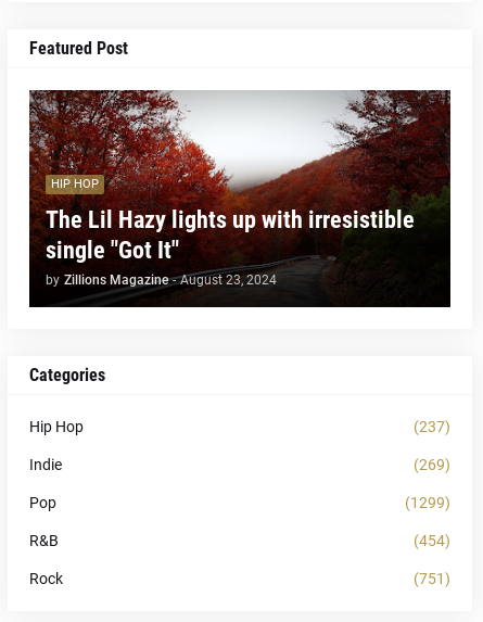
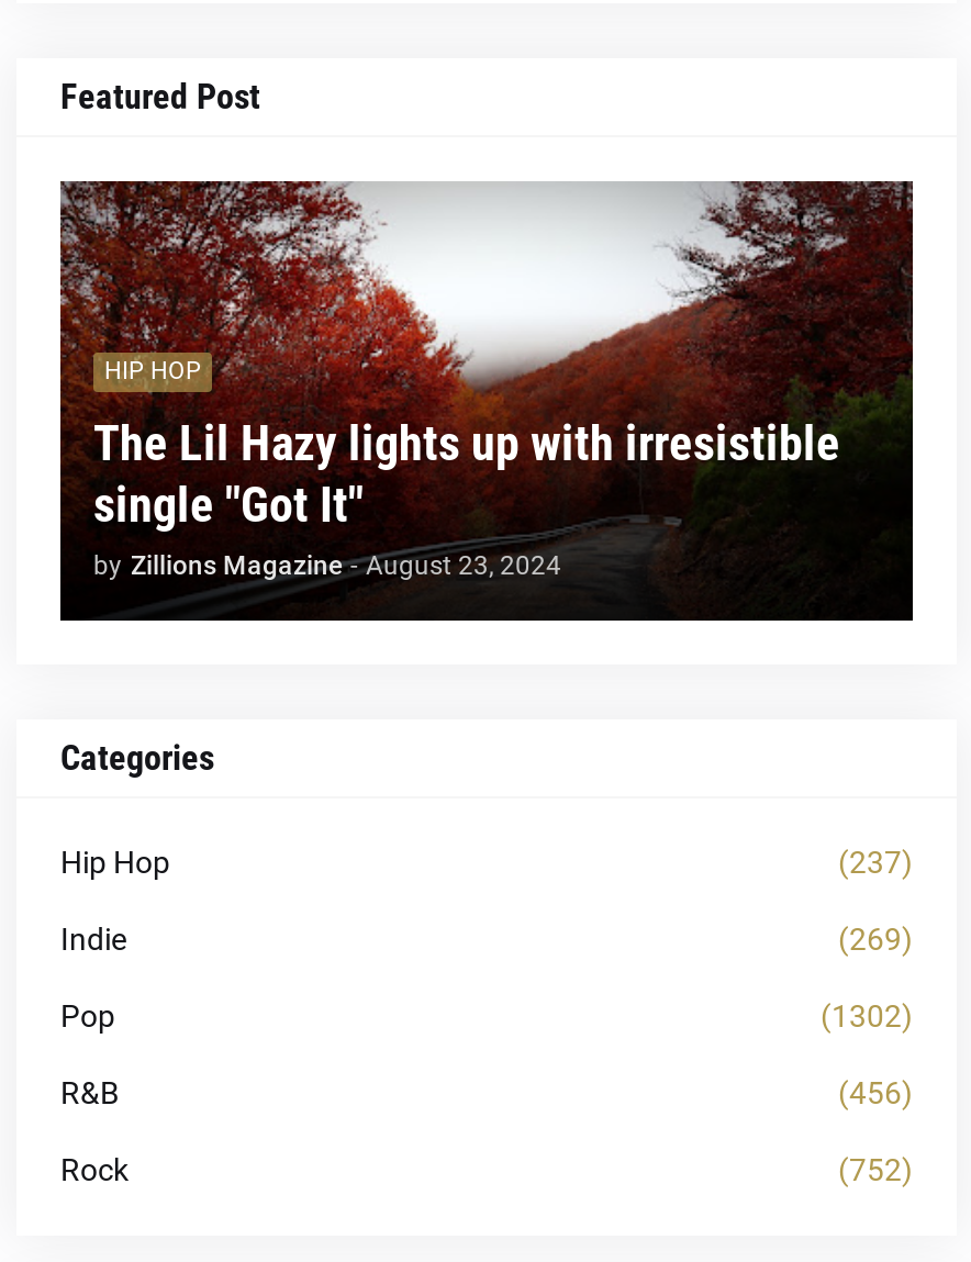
[405,493,450,511] (1299) -> [821,997,913,1032] (1302)
[414,531,450,549] (454) -> [838,1074,913,1109] (456)
[414,569,450,587] (751) -> [838,1151,913,1186] (752)

